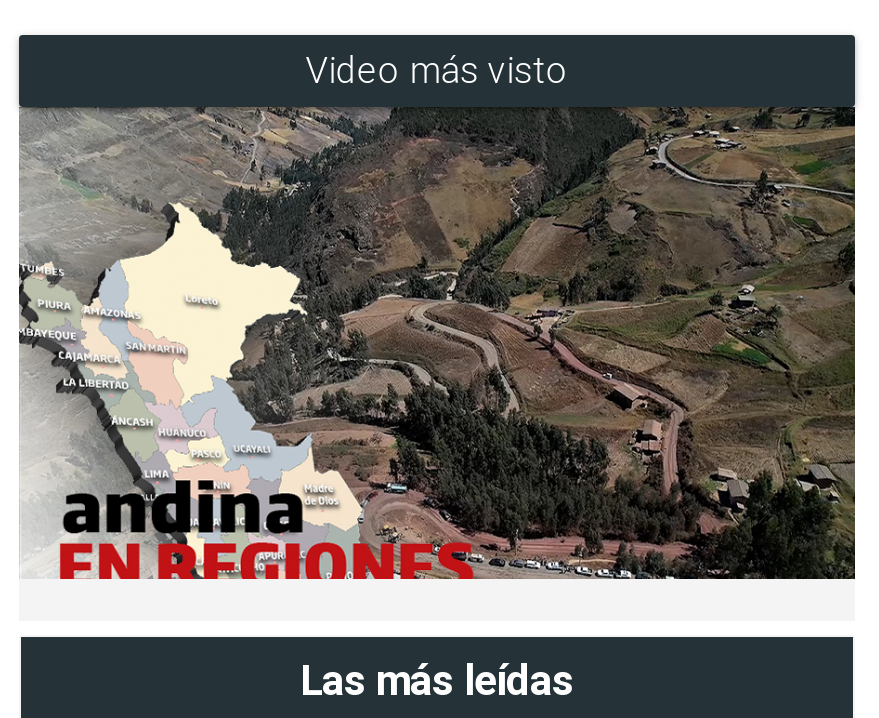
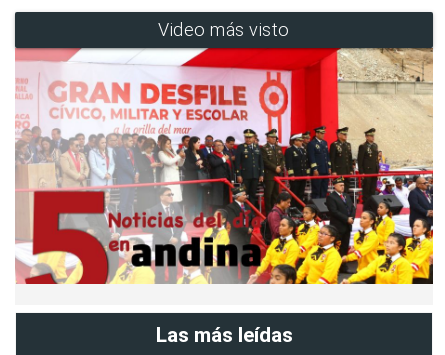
[17,107,857,581] [image] -> [15,47,434,285] [image]

